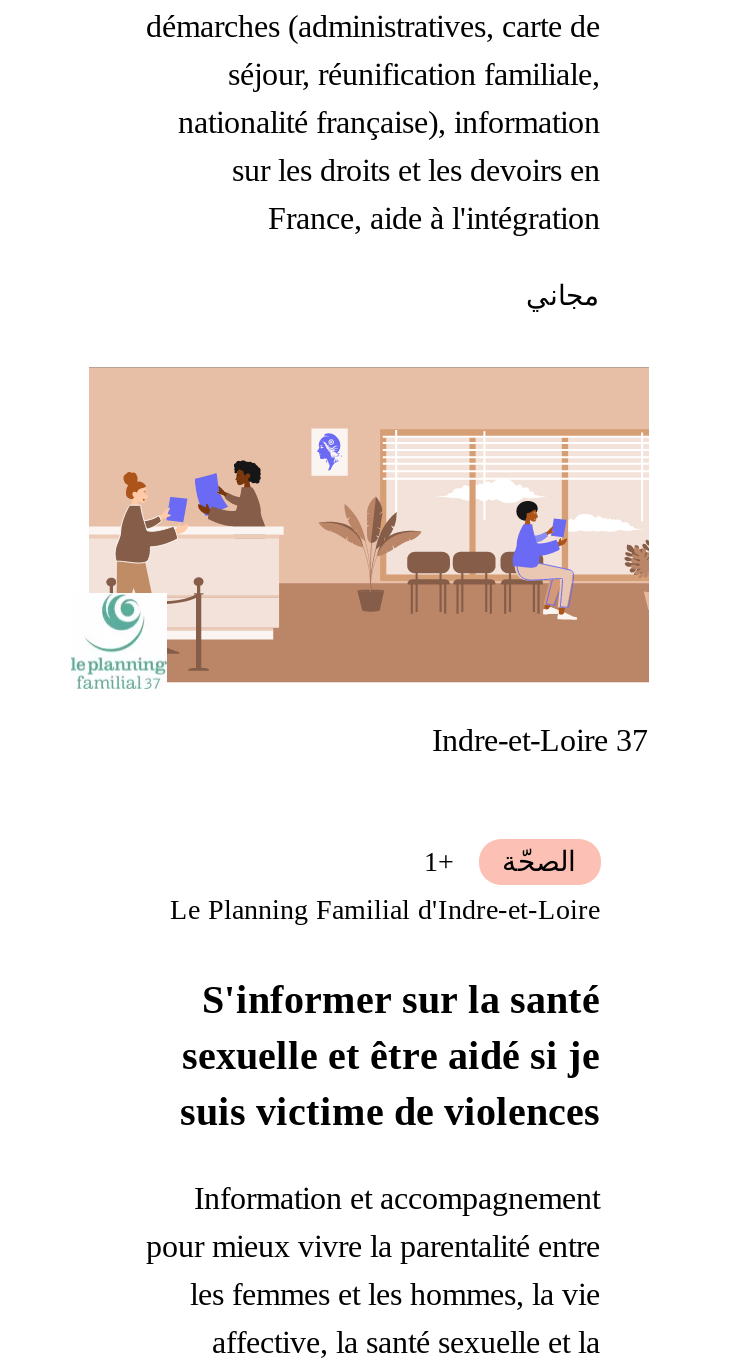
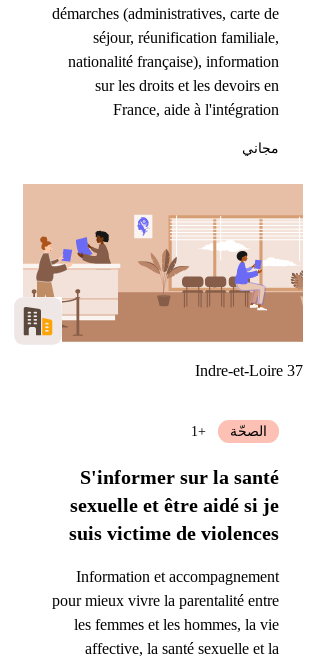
[71,592,189,690] [image] -> [15,298,74,344] [image]
[170,894,600,924] Le Planning Familial d'Indre-et-Loire -> none

